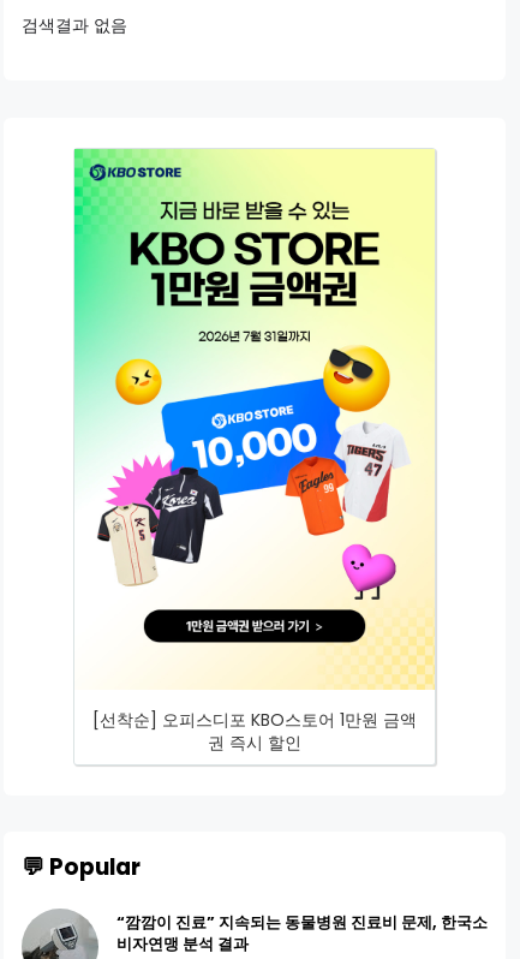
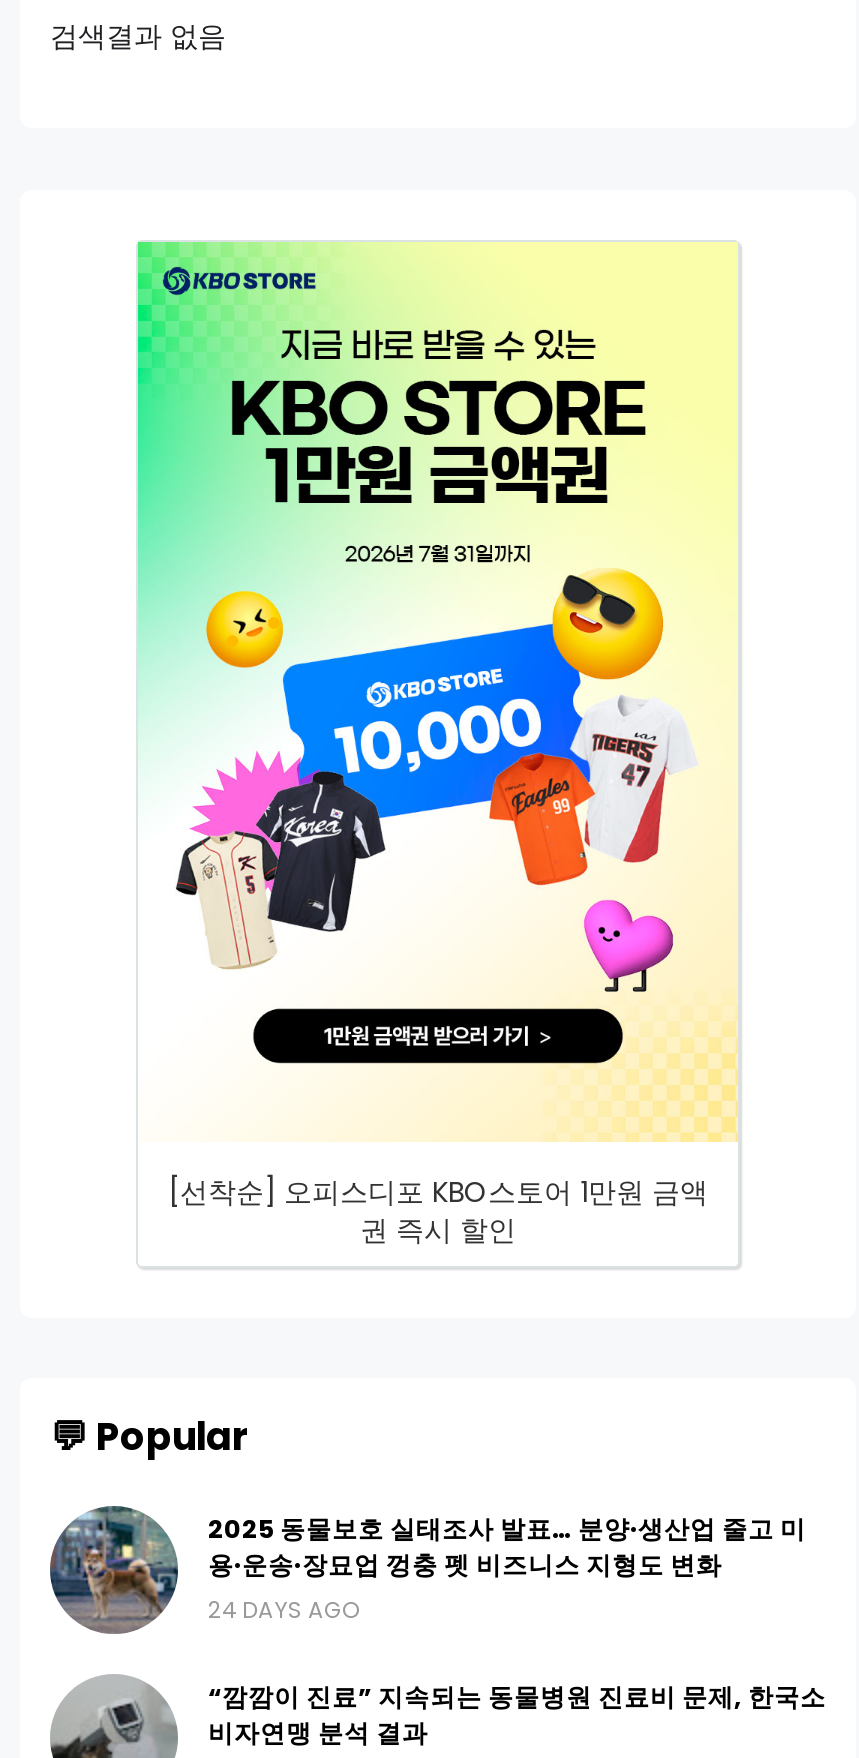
none -> [50,1506,806,1636] [image] | 2025 동물보호 실태조사 발표… 분양·생산업 줄고 미 | 용·운송·장묘업 껑충 펫 비즈니스 지형도 변화 | 24 DAYS AGO

